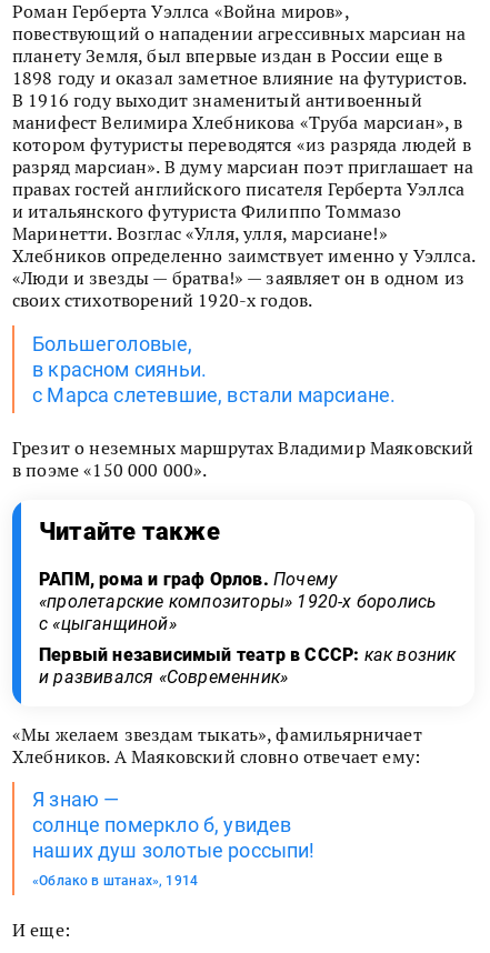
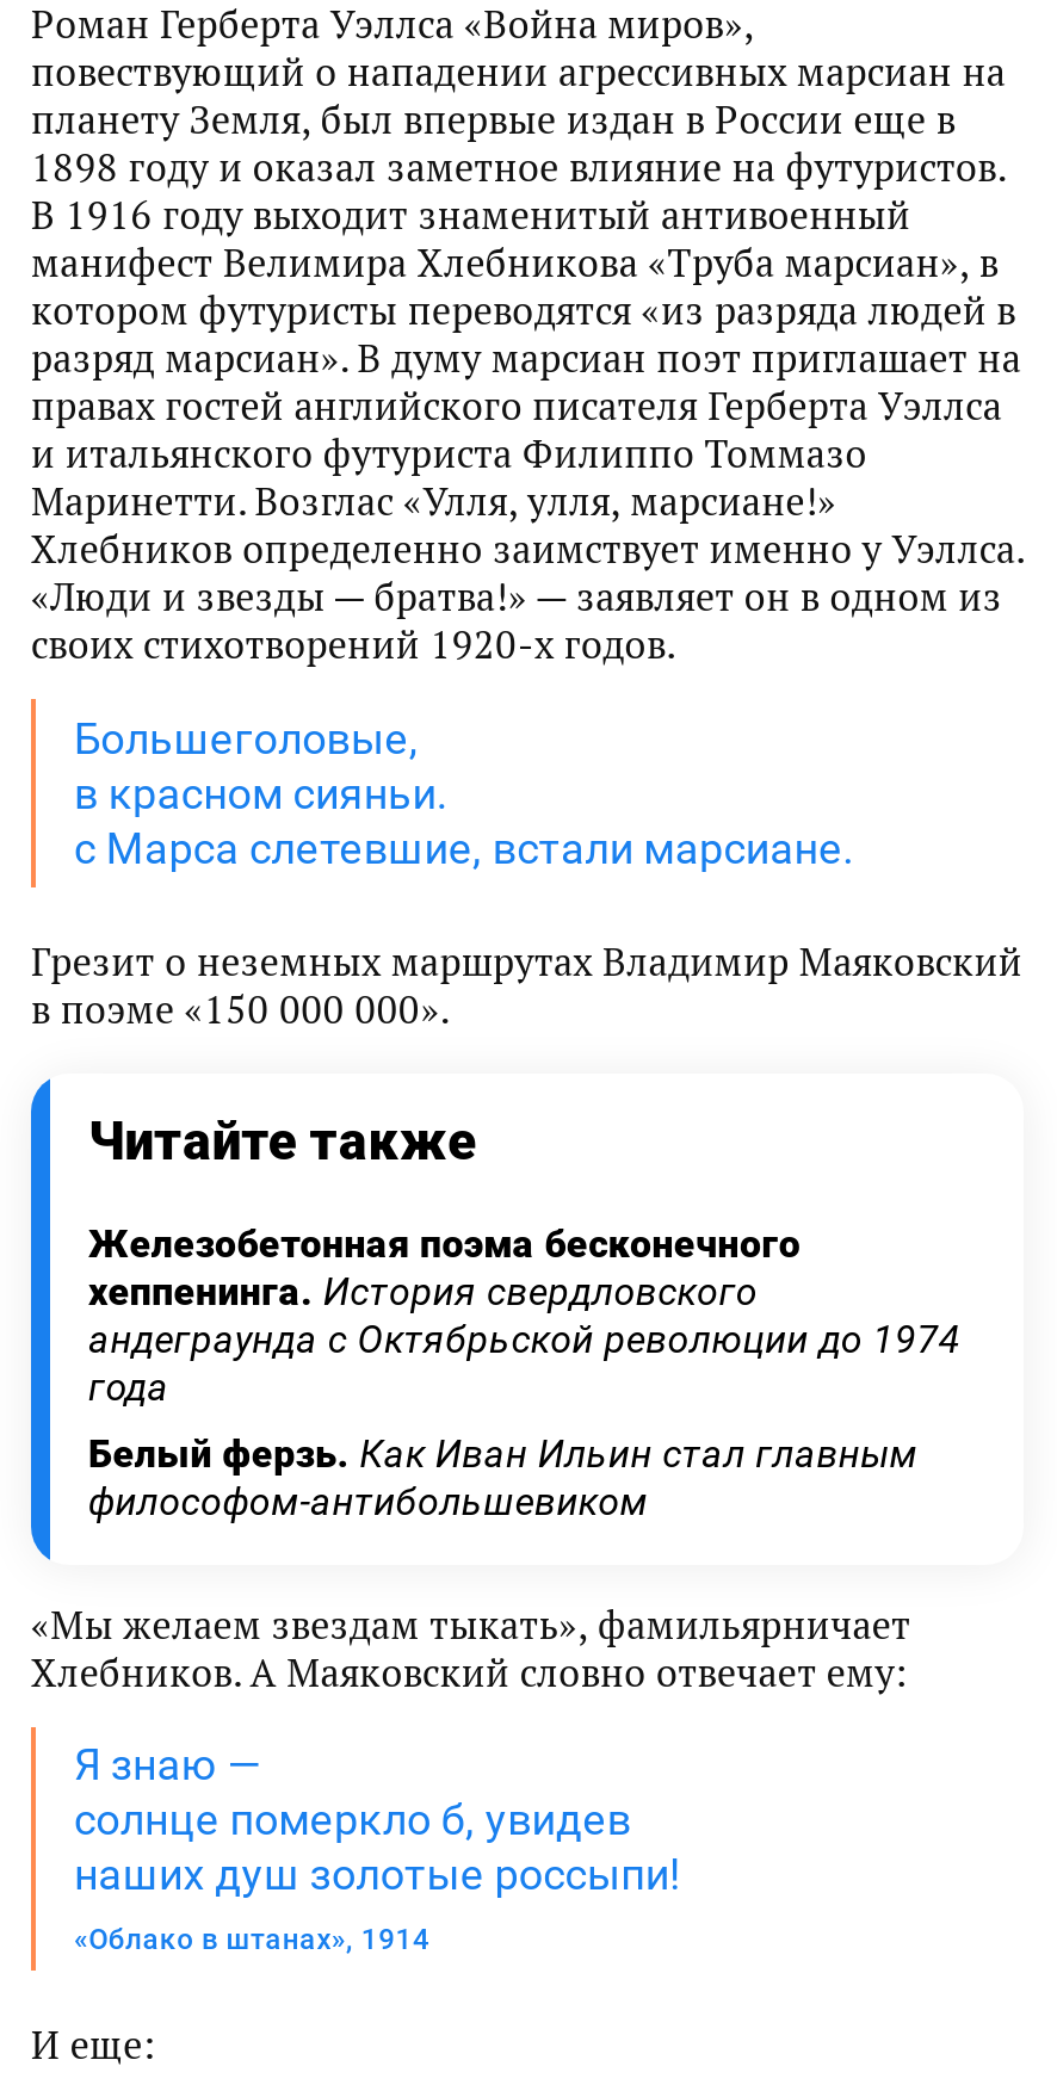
[39,568,437,634] РАПМ, рома и граф Орлов. Почему | «пролетарские композиторы» 1920-х боролись | с «цыганщиной» -> [88,1220,961,1409] Железобетонная поэма бесконечного | хеппенинга. История свердловского | андеграунда с Октябрьской революции до 1974 | года
[39,644,456,687] Первый независимый театр в СССР: как возник | и развивался «Современник» -> [88,1430,919,1523] Белый ферзь. Как Иван Ильин стал главным | философом-антибольшевиком

